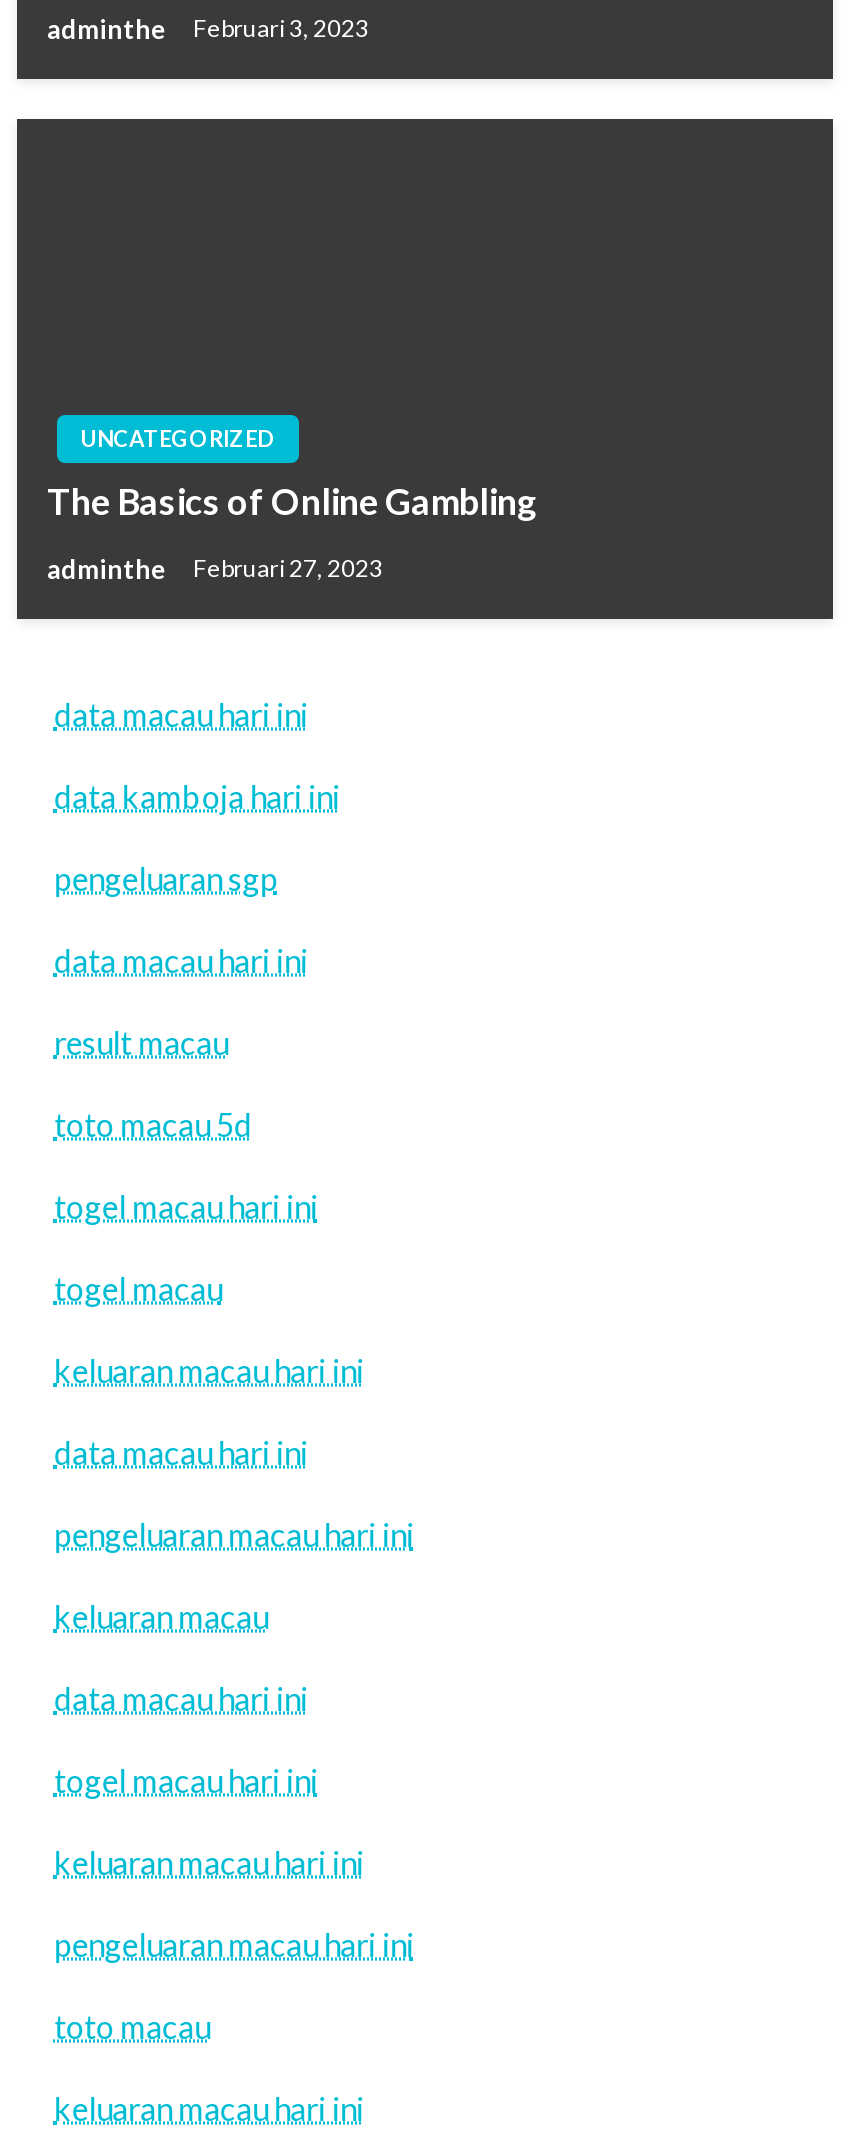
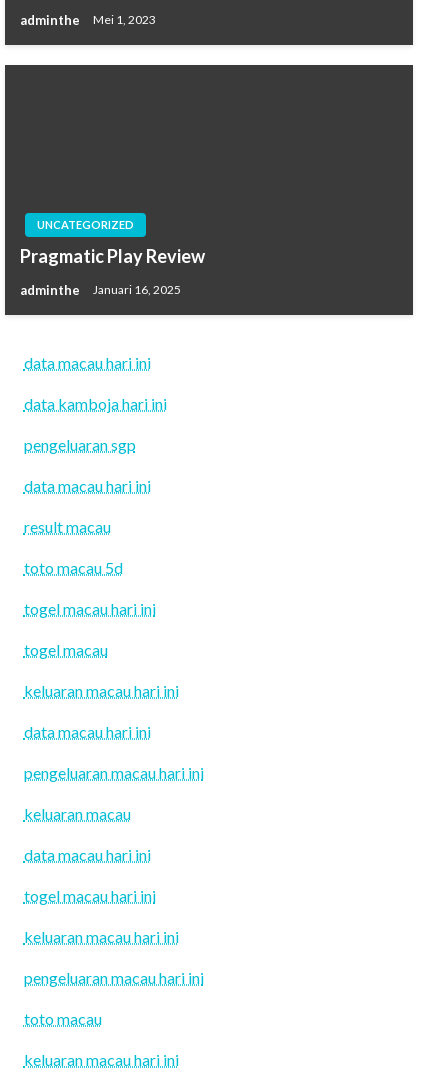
[47,13,369,45] adminthe Februari 3, 2023 -> [20,12,156,28] adminthe Mei 1, 2023
[47,479,539,523] The Basics of Online Gambling -> [20,245,205,267] Pragmatic Play Review
[47,553,383,585] adminthe Februari 27, 2023 -> [20,282,181,298] adminthe Januari 16, 2025

